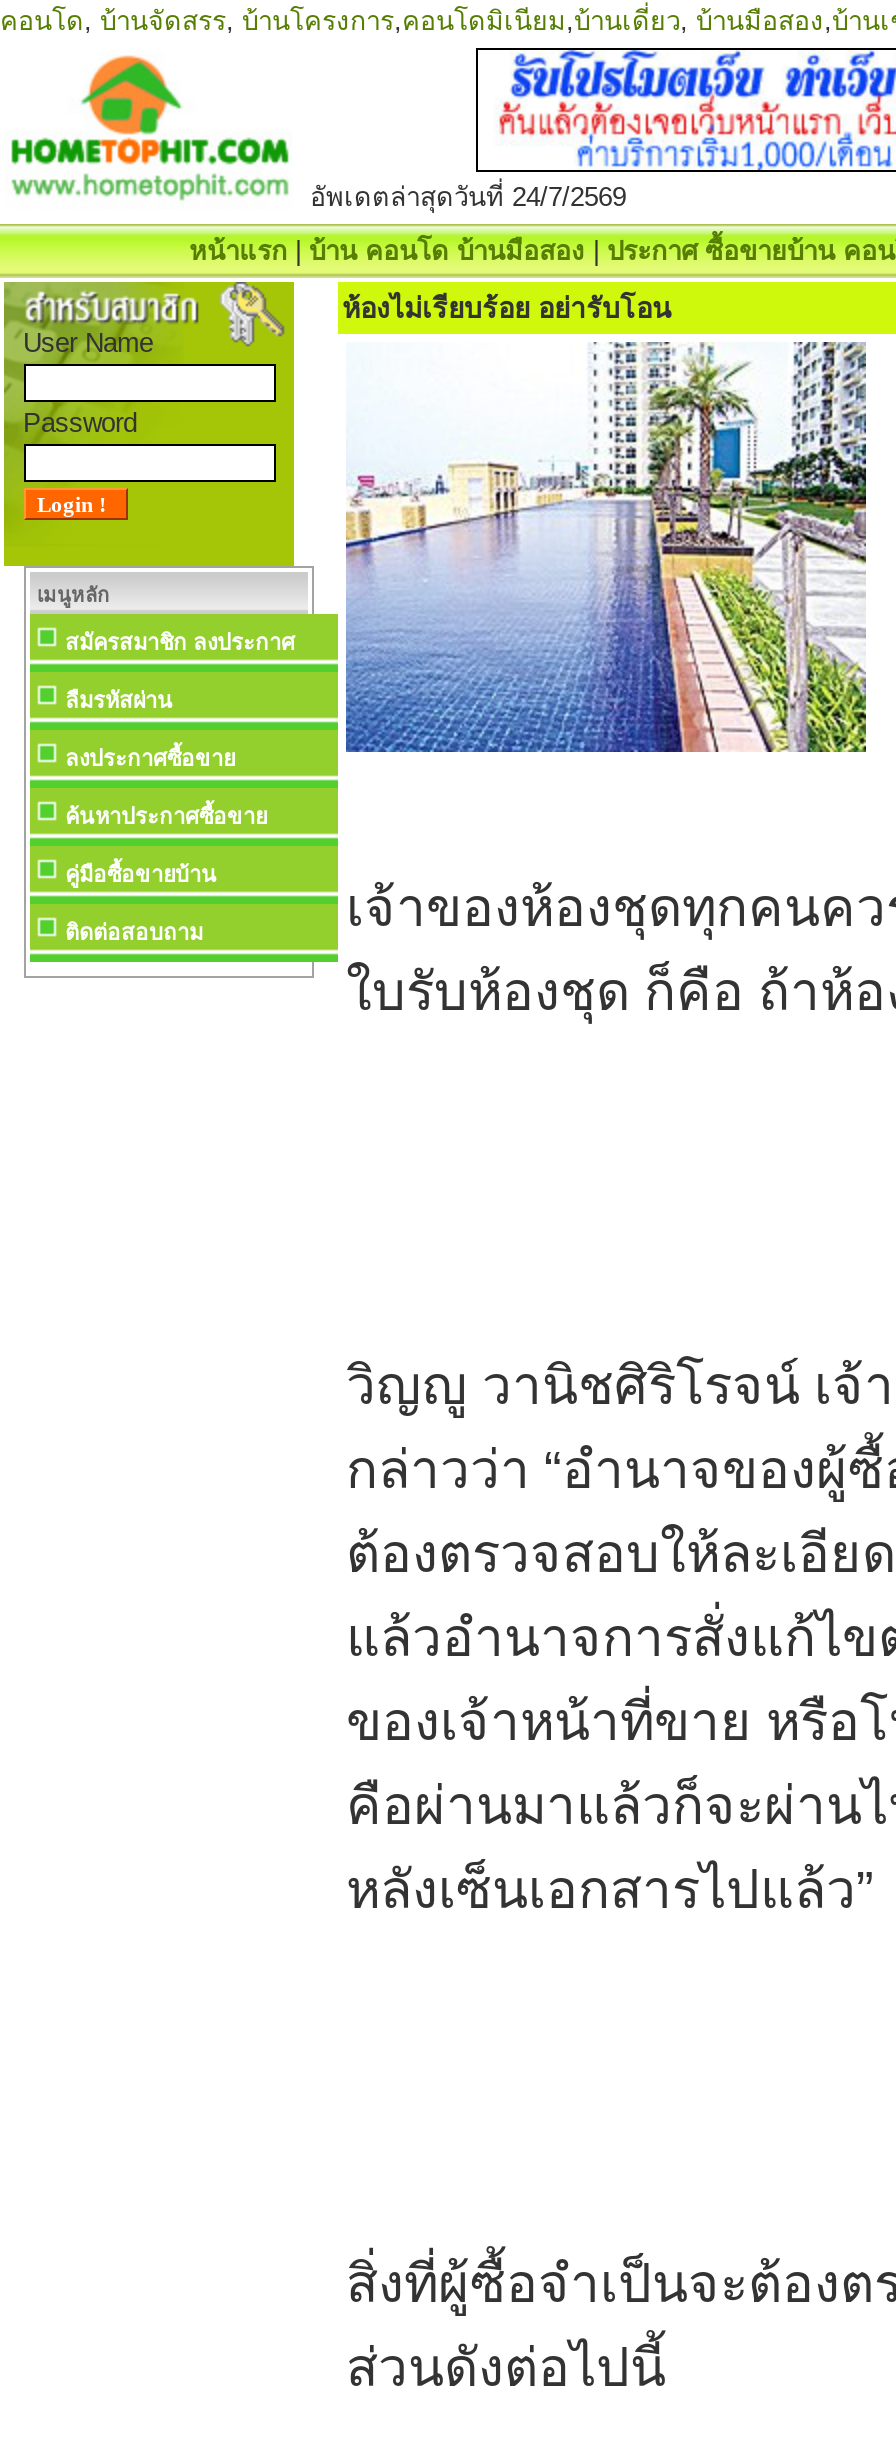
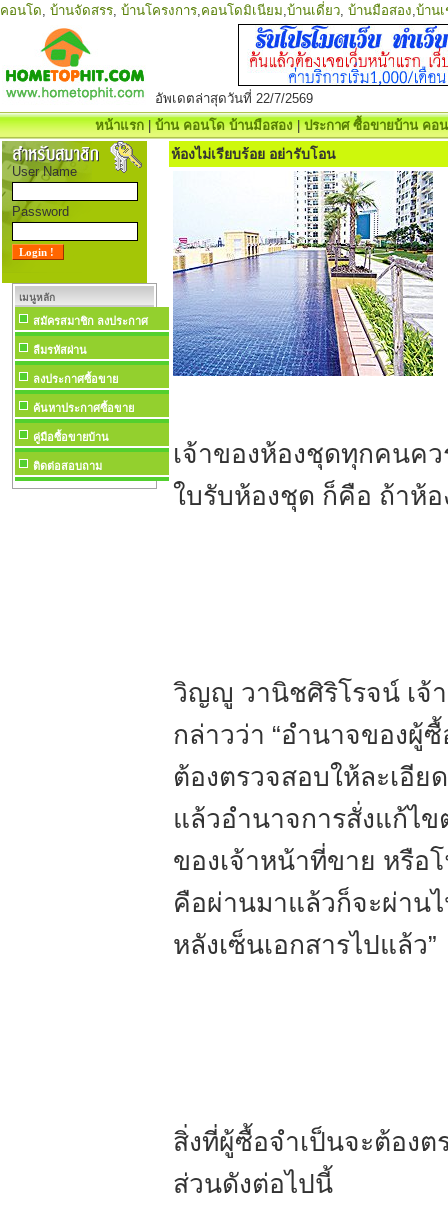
[310,182,626,212] อัพเดตล่าสุดวันที่ 24/7/2569 -> [155,91,313,106] อัพเดตล่าสุดวันที่ 22/7/2569

